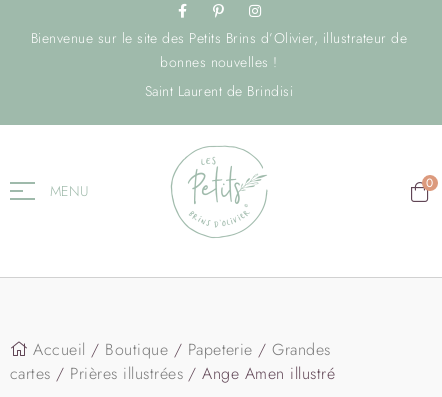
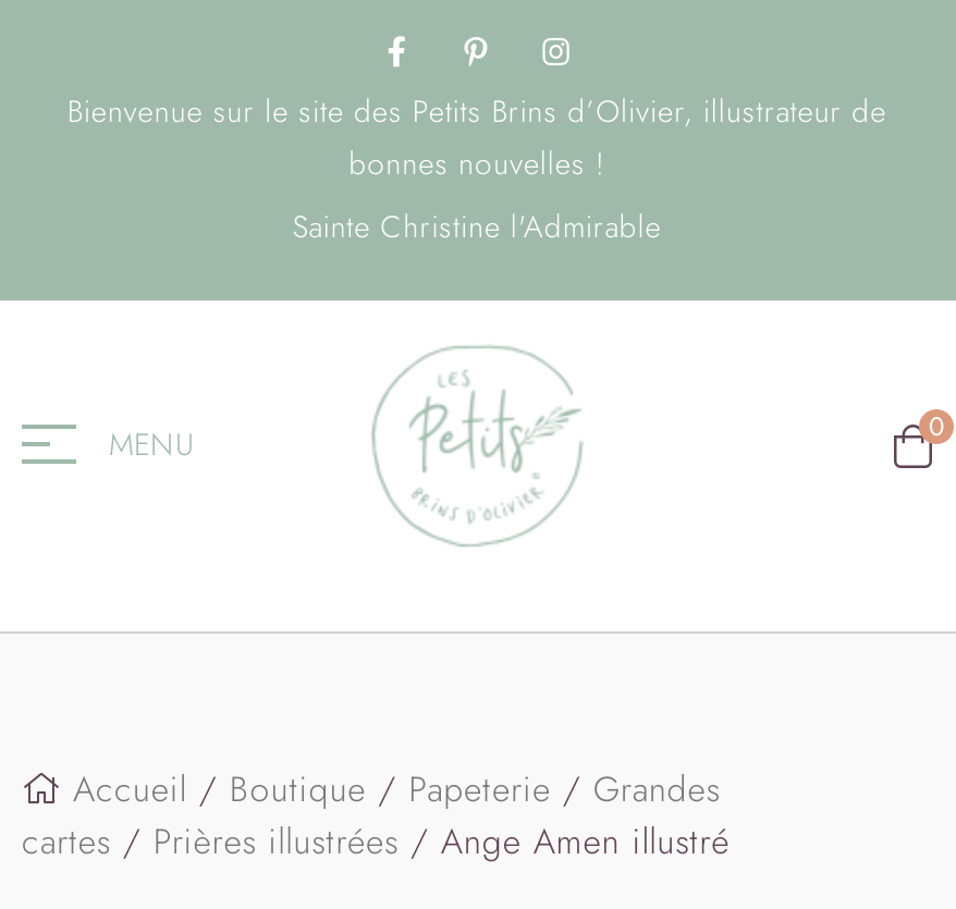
[145,81,293,101] Saint Laurent de Brindisi -> [292,205,661,248] Sainte Christine l'Admirable

